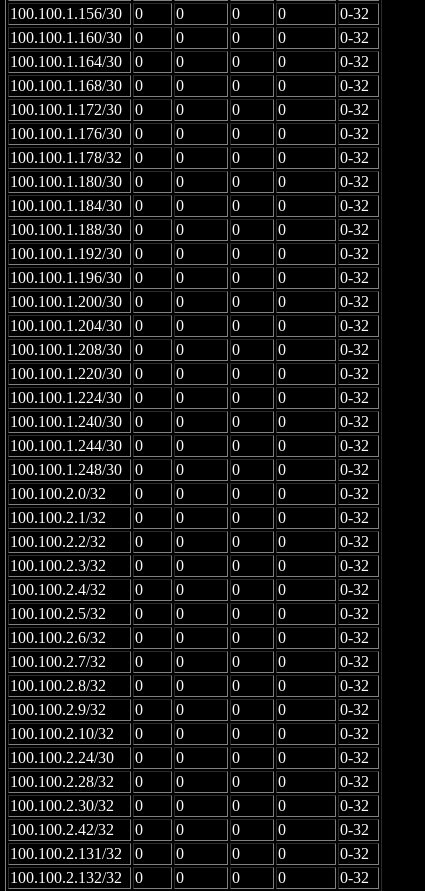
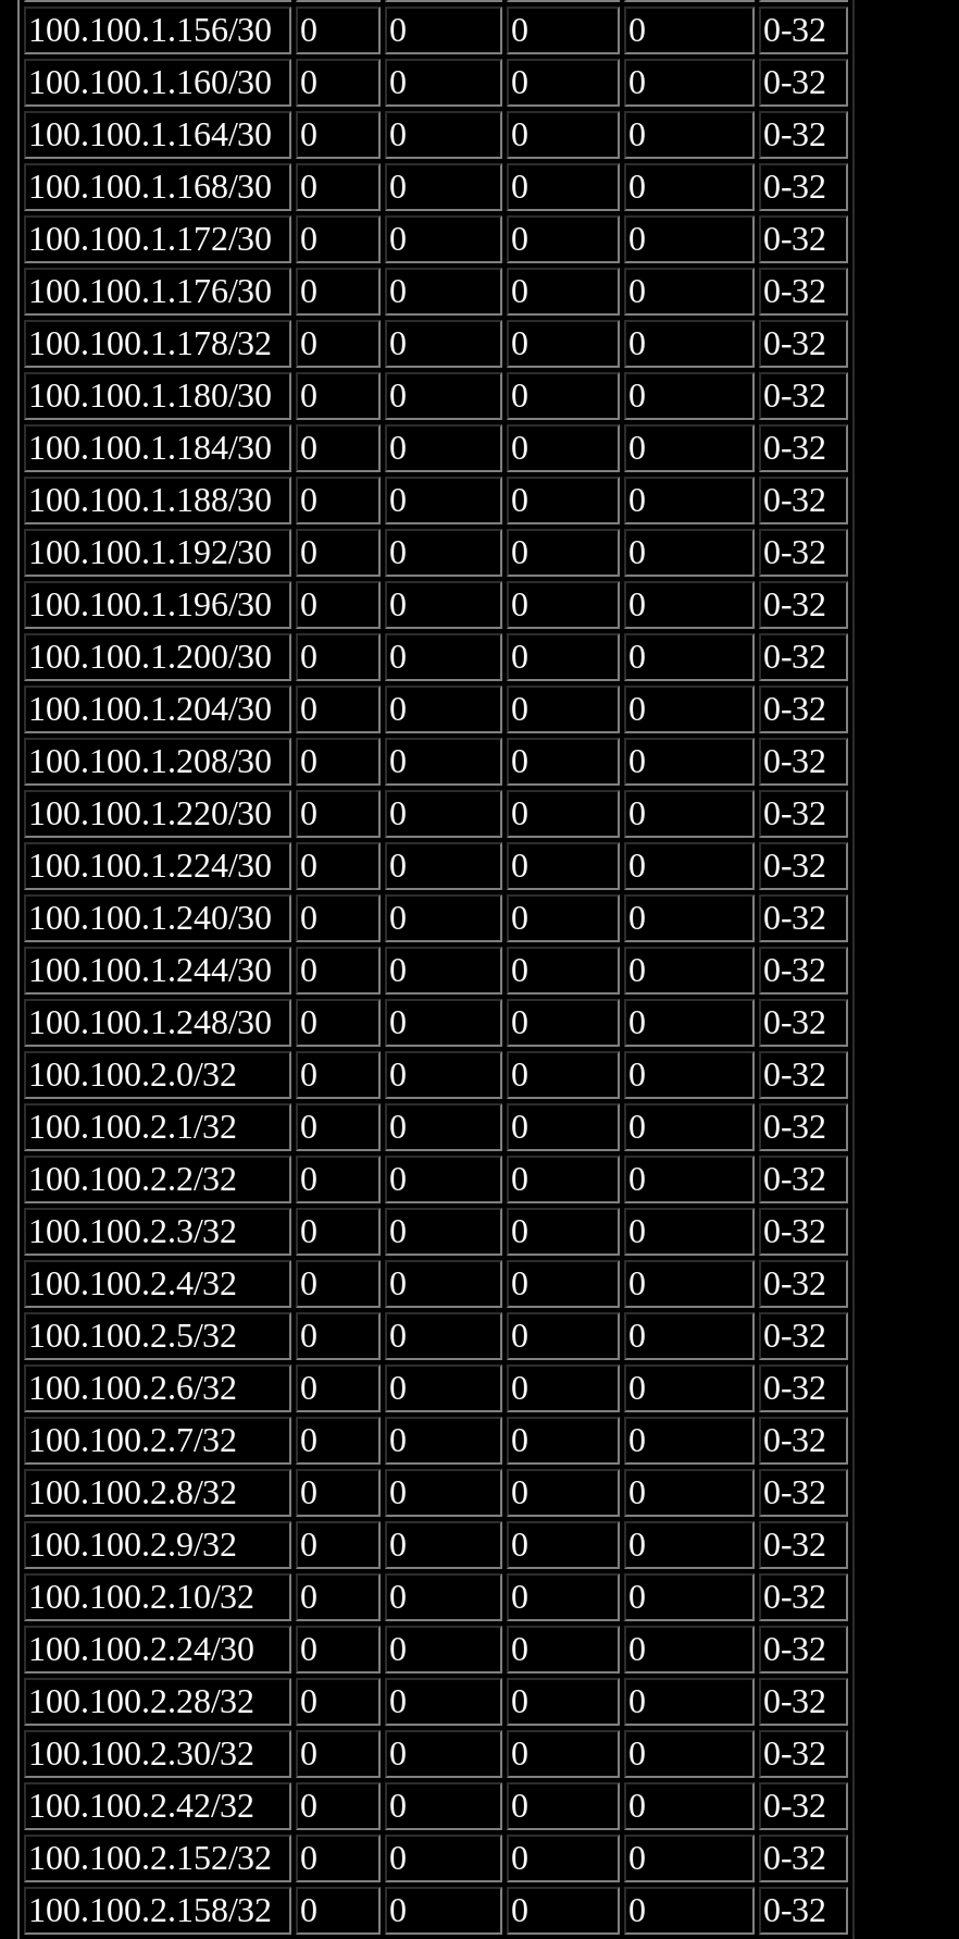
[10,845,184,862] 100.100.2.131/32 0 0 -> [28,1839,407,1876] 100.100.2.152/32 0 0
[10,869,184,886] 100.100.2.132/32 0 0 -> [28,1891,407,1928] 100.100.2.158/32 0 0

